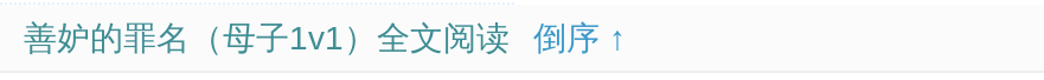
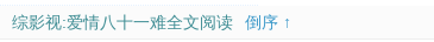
[24,20,510,58] 善妒的罪名（母子1v1）全文阅读 -> [12,13,233,32] 综影视:爱情八十一难全文阅读

